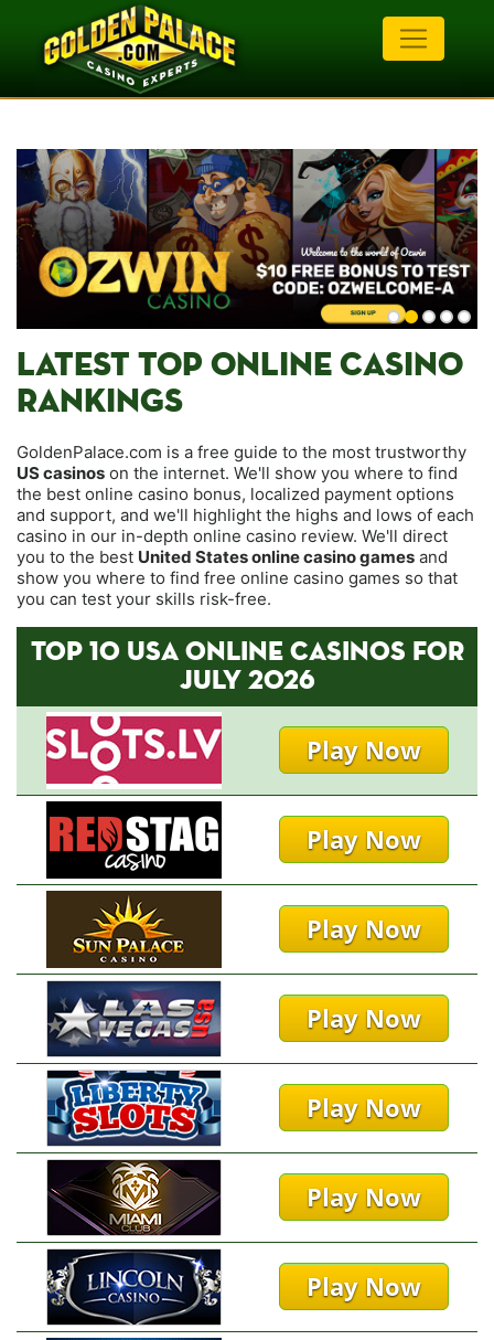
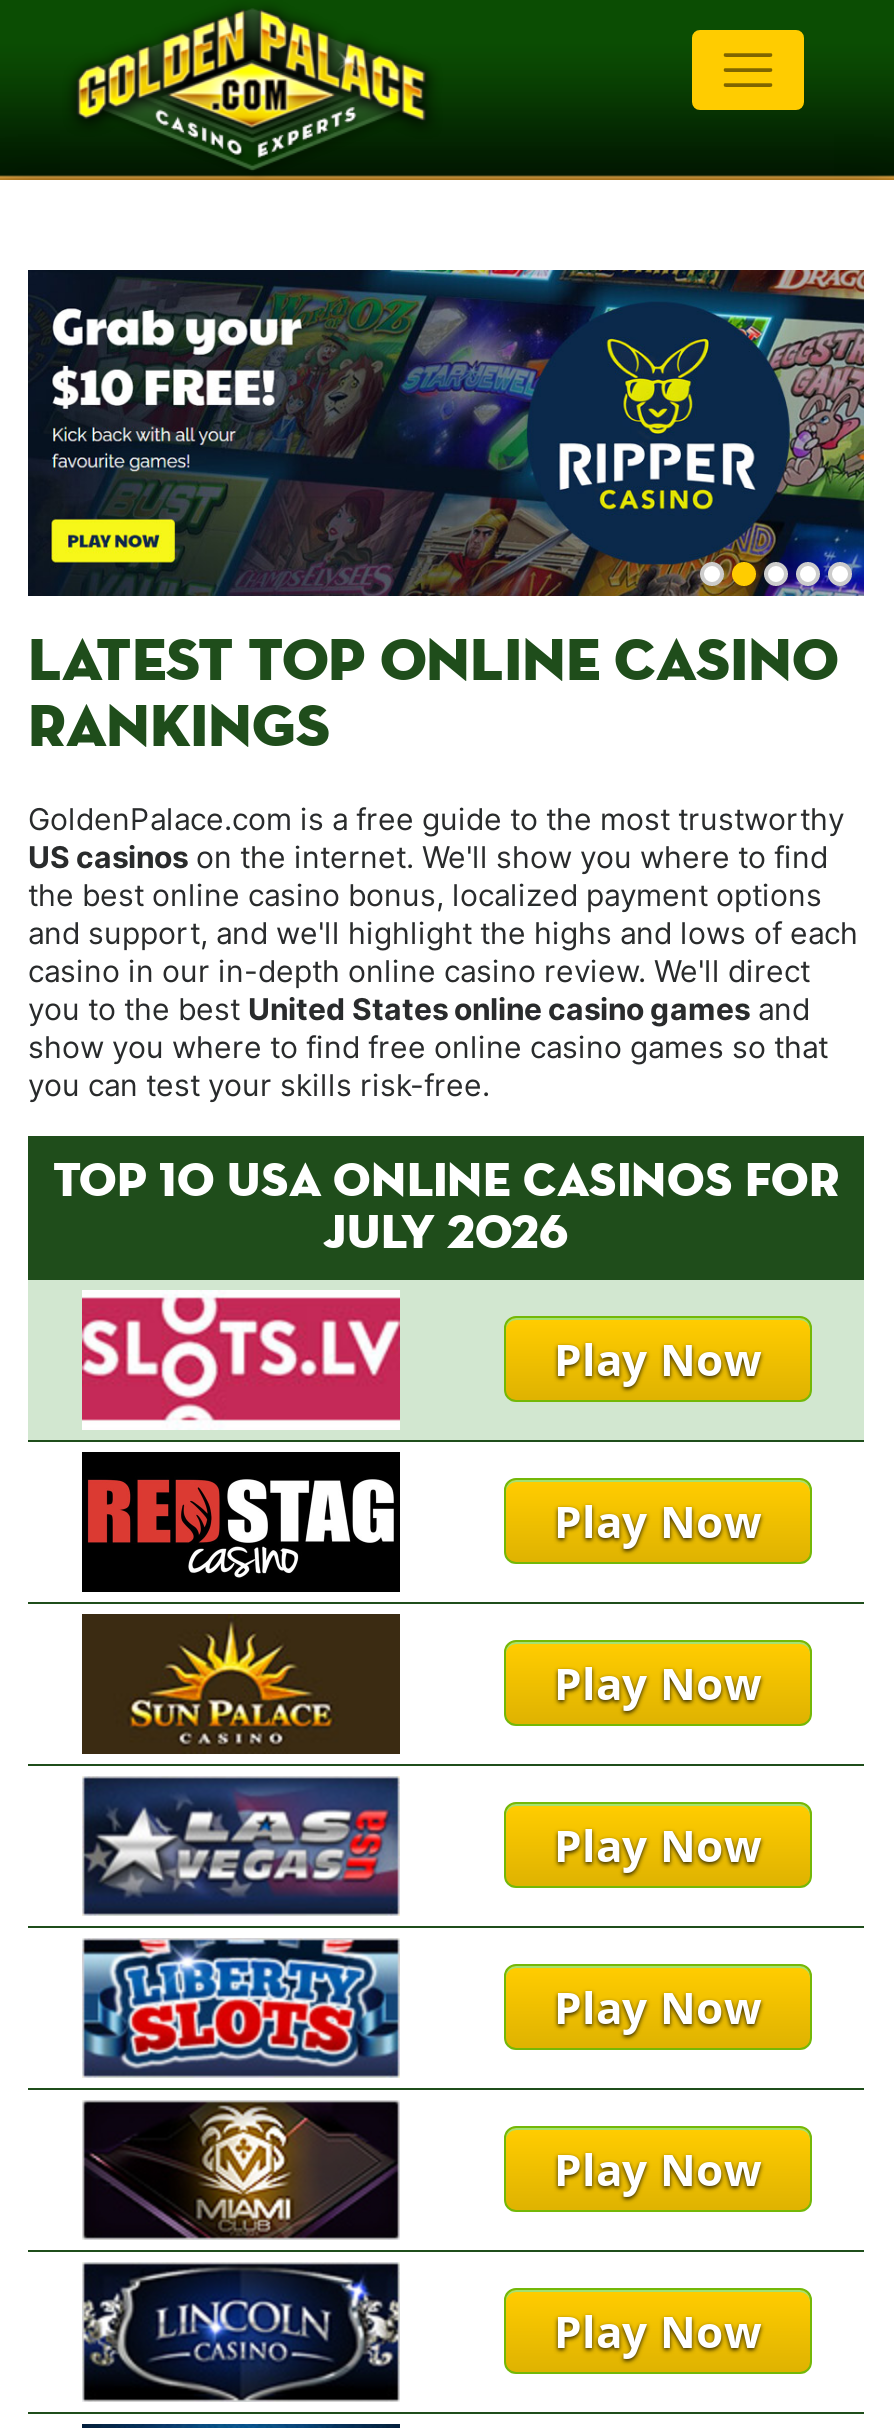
[17,148,479,330] [image] -> [28,268,866,598] [image]

